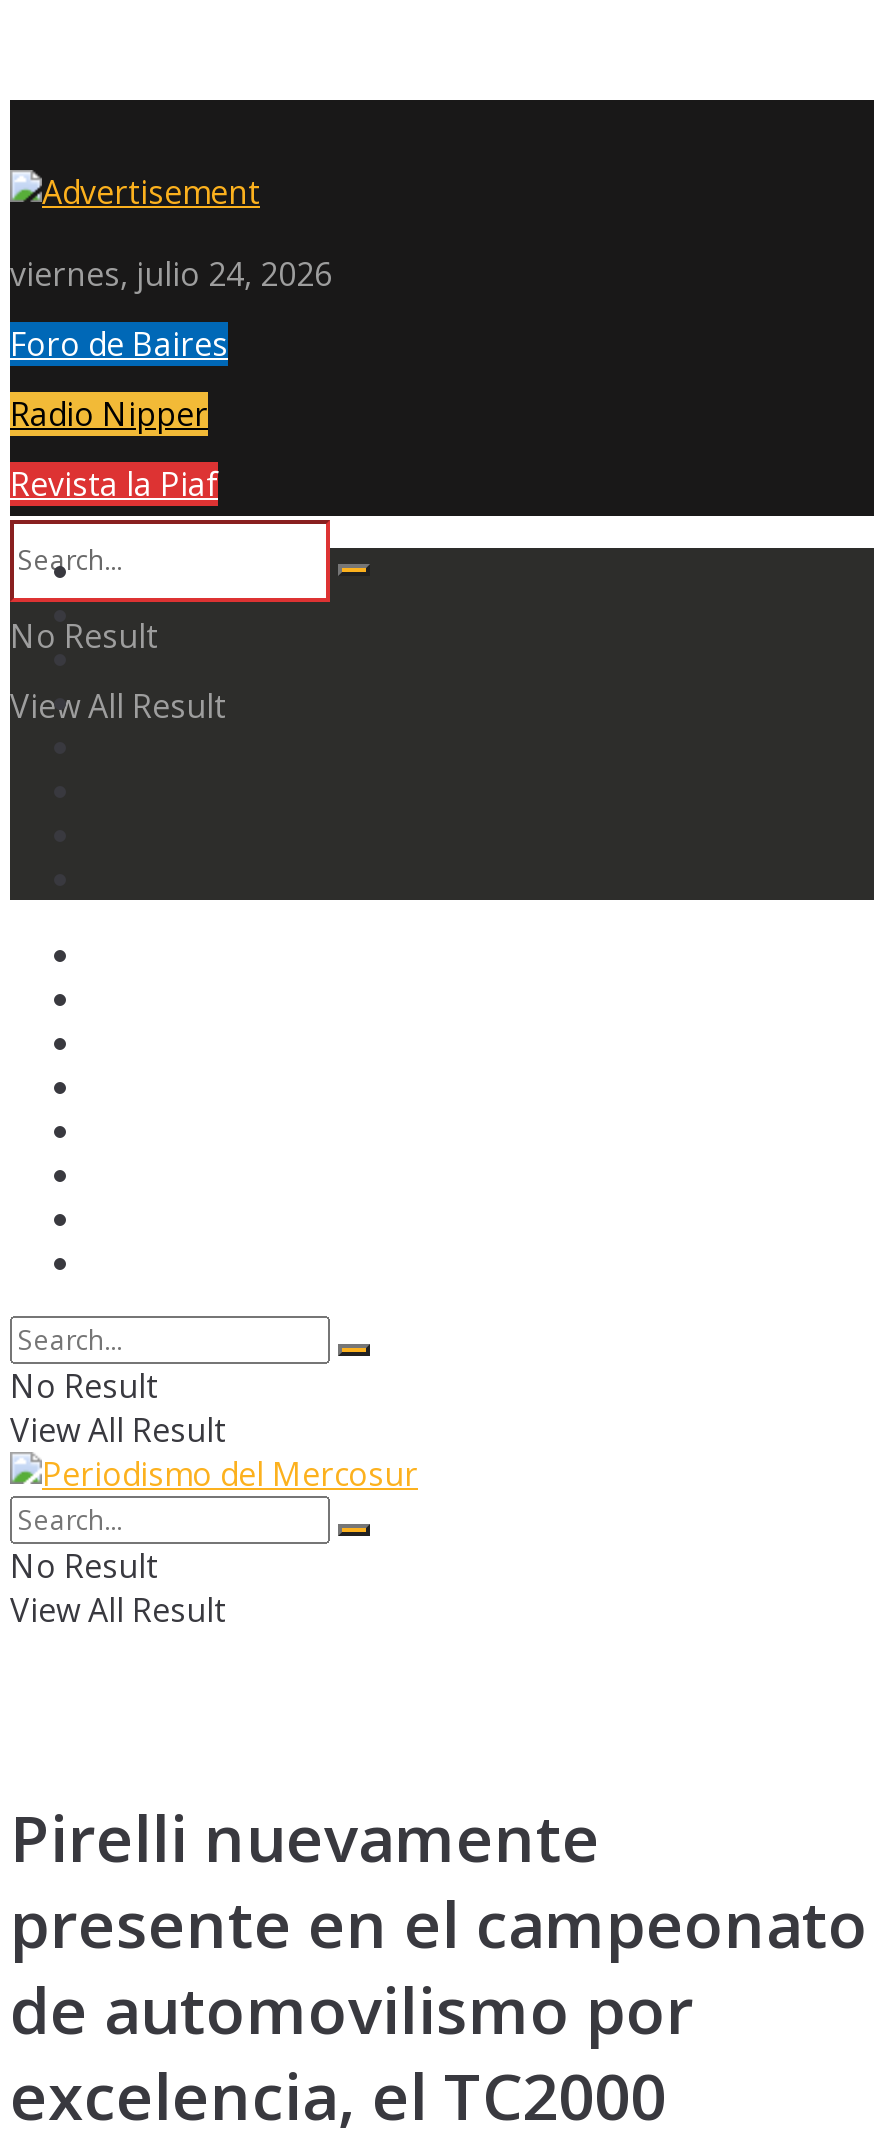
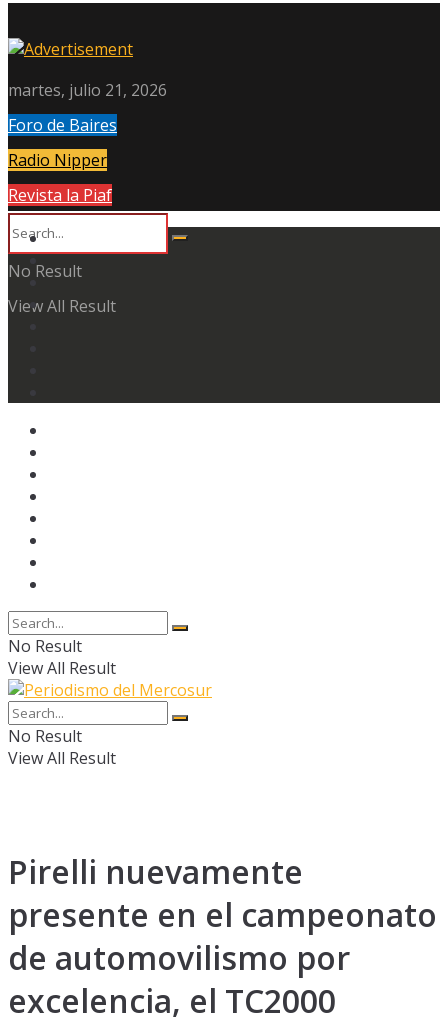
[10,252,332,296] viernes, julio 24, 2026 -> [8,79,167,101] martes, julio 21, 2026

